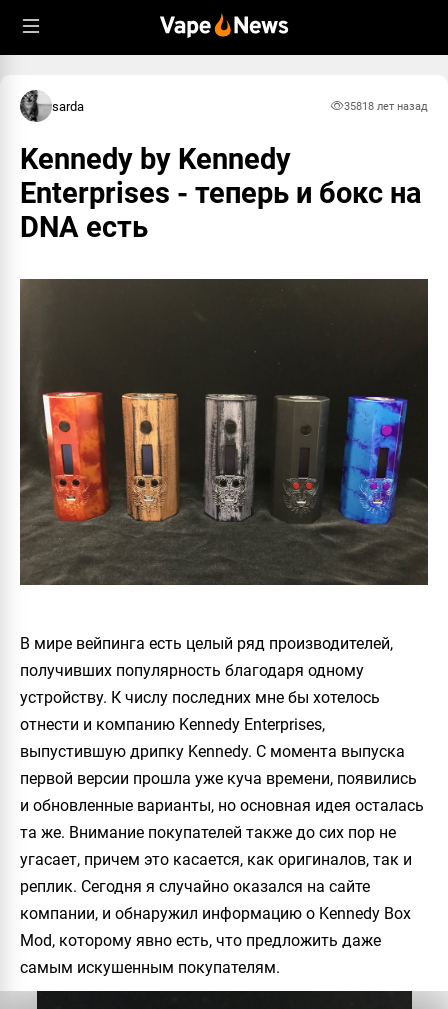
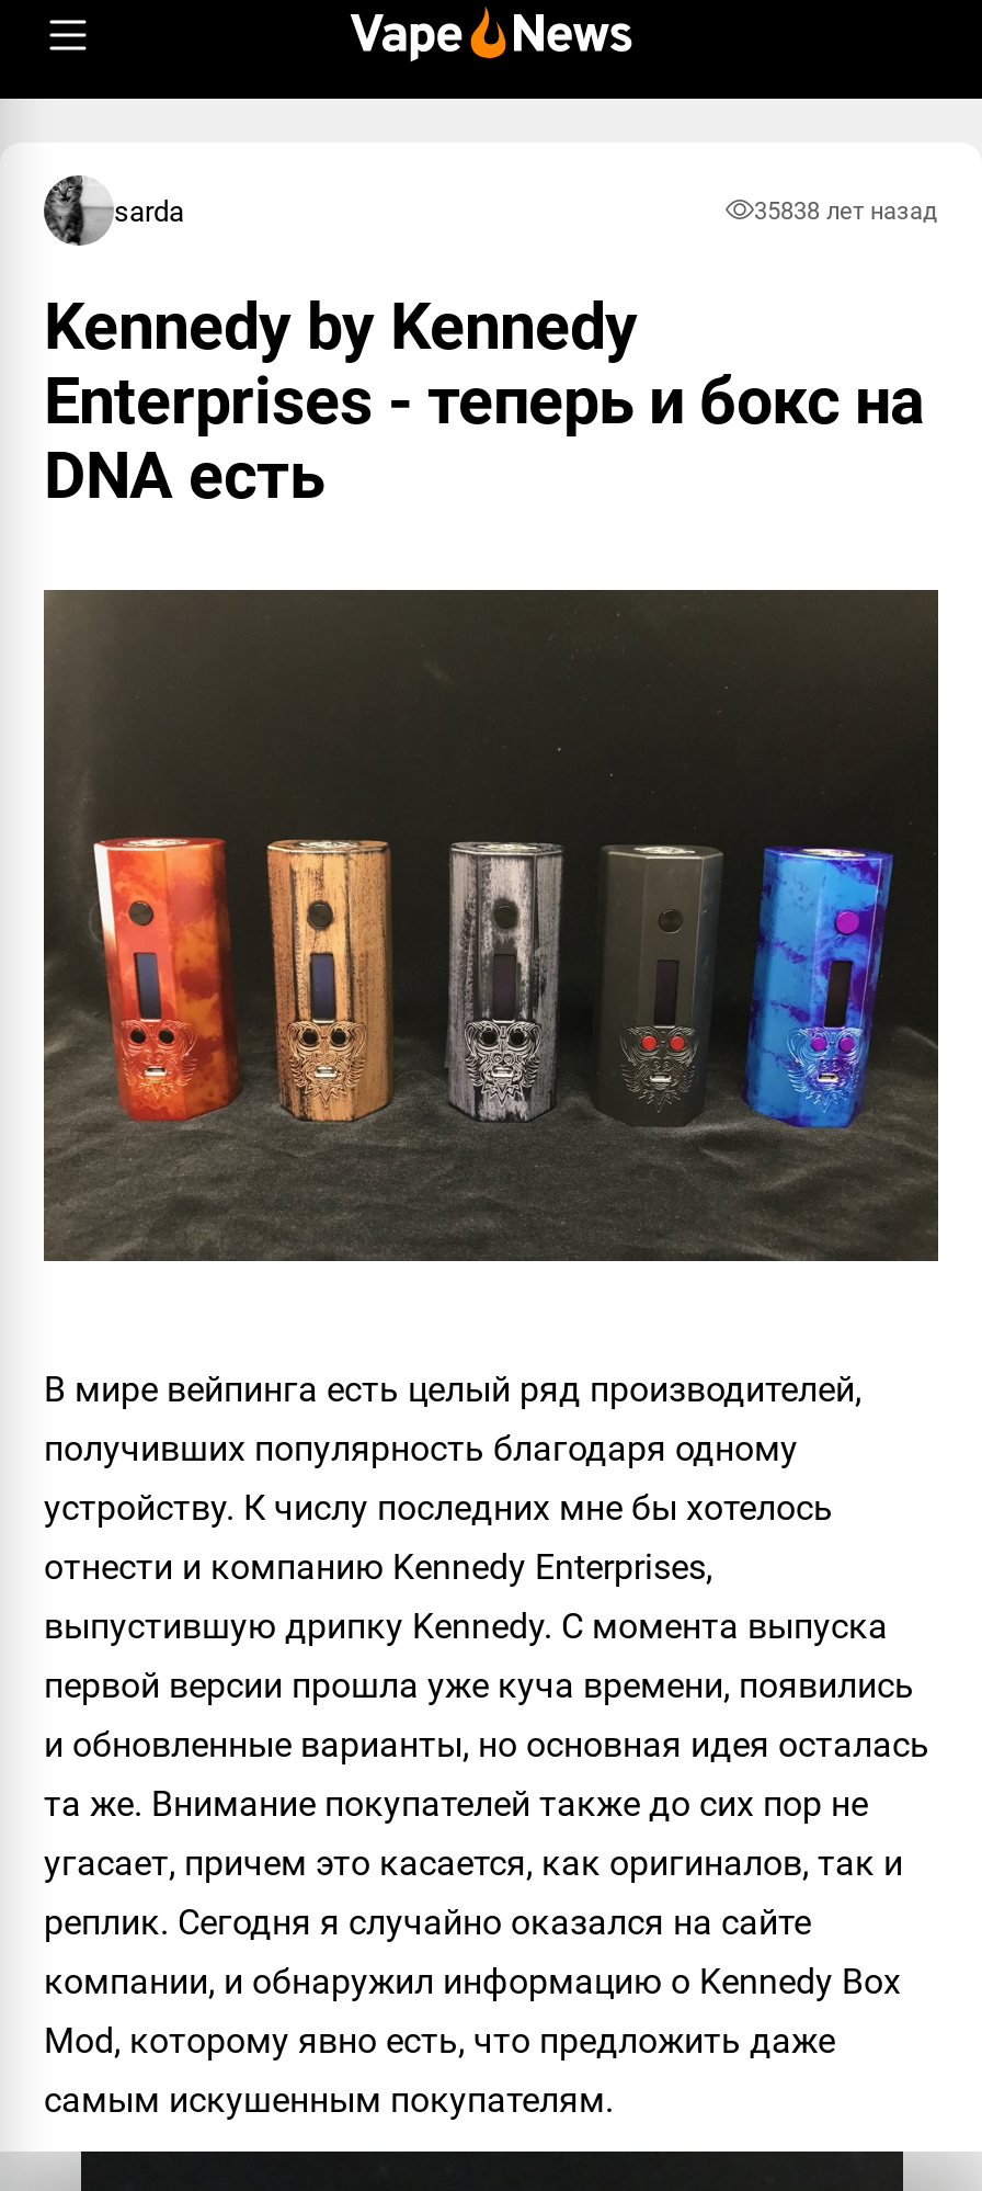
[344,99,428,112] 35818 лет назад -> [754,196,938,225] 35838 лет назад

